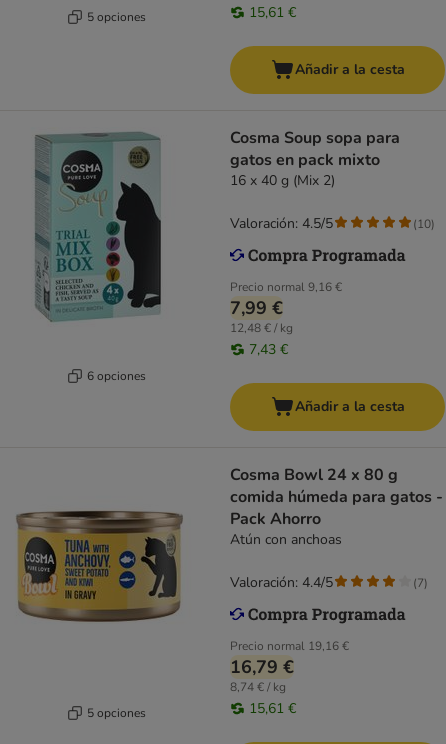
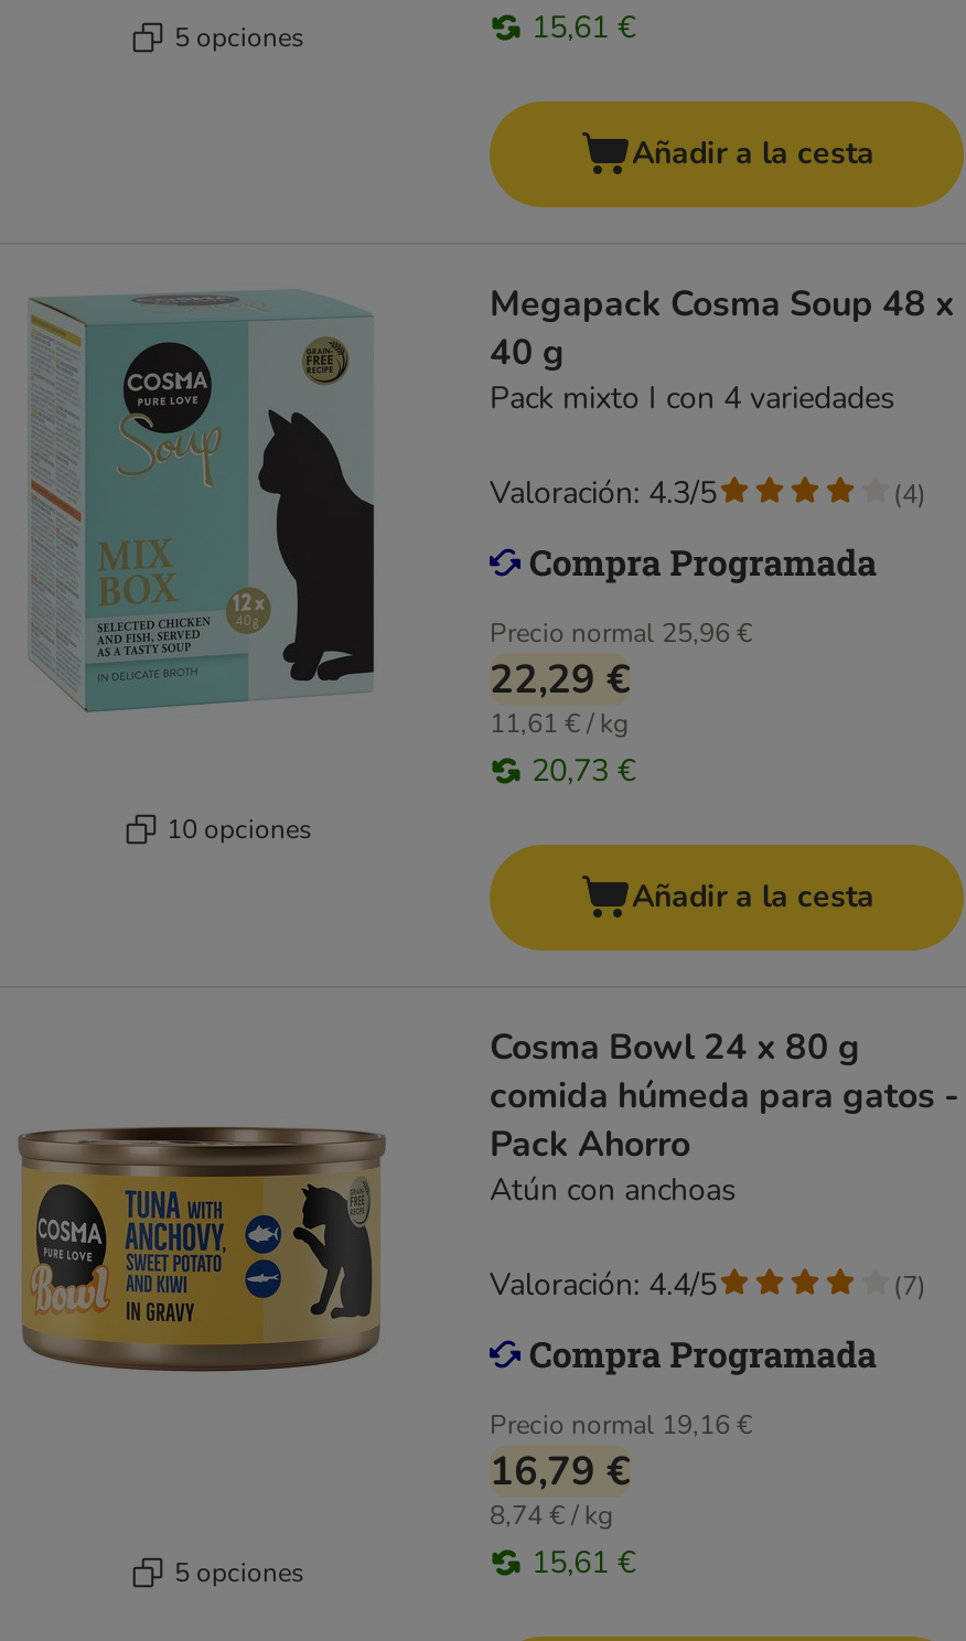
[22,132,178,322] [image] -> [29,293,377,712] [image]
[230,127,400,190] Cosma Soup sopa para | gatos en pack mixto | 16 x 40 g (Mix 2) -> [490,280,955,419] Megapack Cosma Soup 48 x | 40 g | Pack mixto I con 4 variedades
[230,214,435,233] Valoración: 4.5/5 | (10) -> [490,472,926,514] Valoración: 4.3/5 | (4)
[230,279,342,359] Precio normal 9,16 € | 7,99 € | 12,48 € / kg | 7,43 € -> [490,616,752,792] Precio normal 25,96 € | 22,29 € | 11,61 € / kg | 20,73 €
[87,368,146,384] 6 opciones -> [167,811,312,846] 10 opciones

